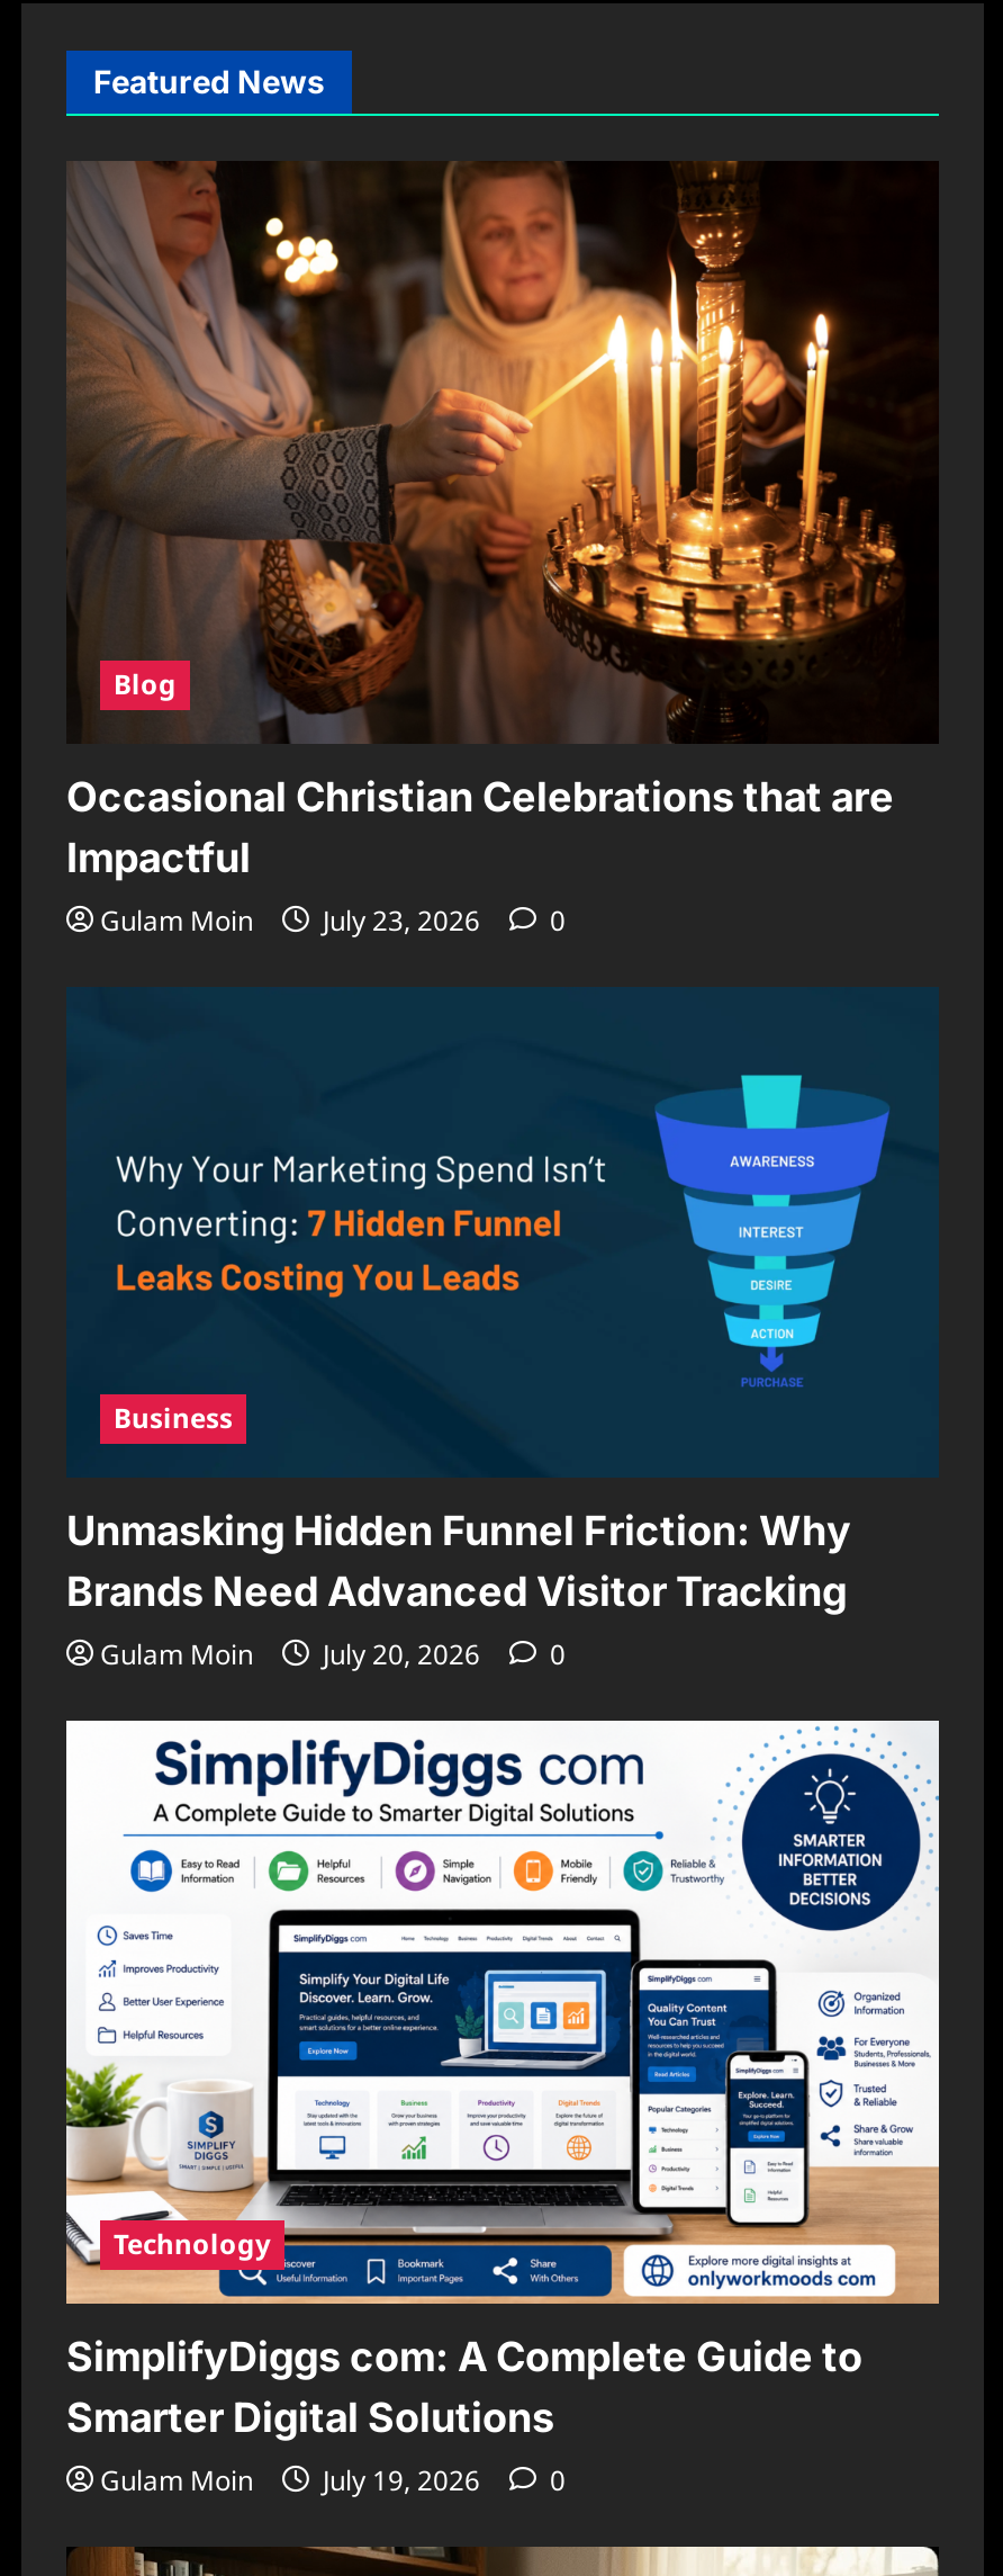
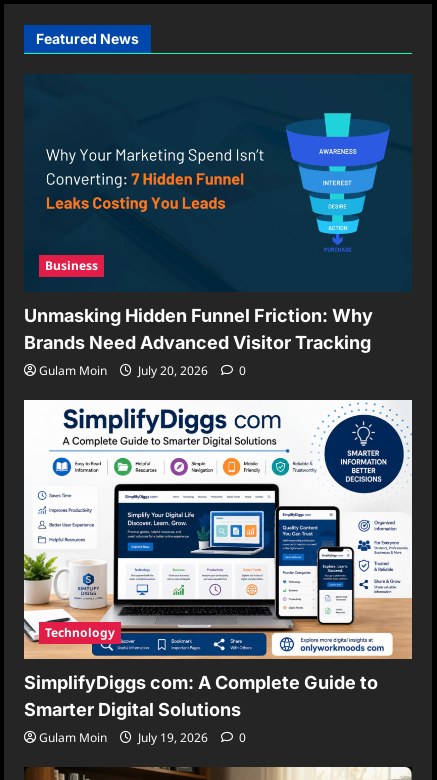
[66,161,912,939] [image] | Blog | Occasional Christian Celebrations that are | Impactful | Gulam Moin | July 23, 2026 | 0 -> none

